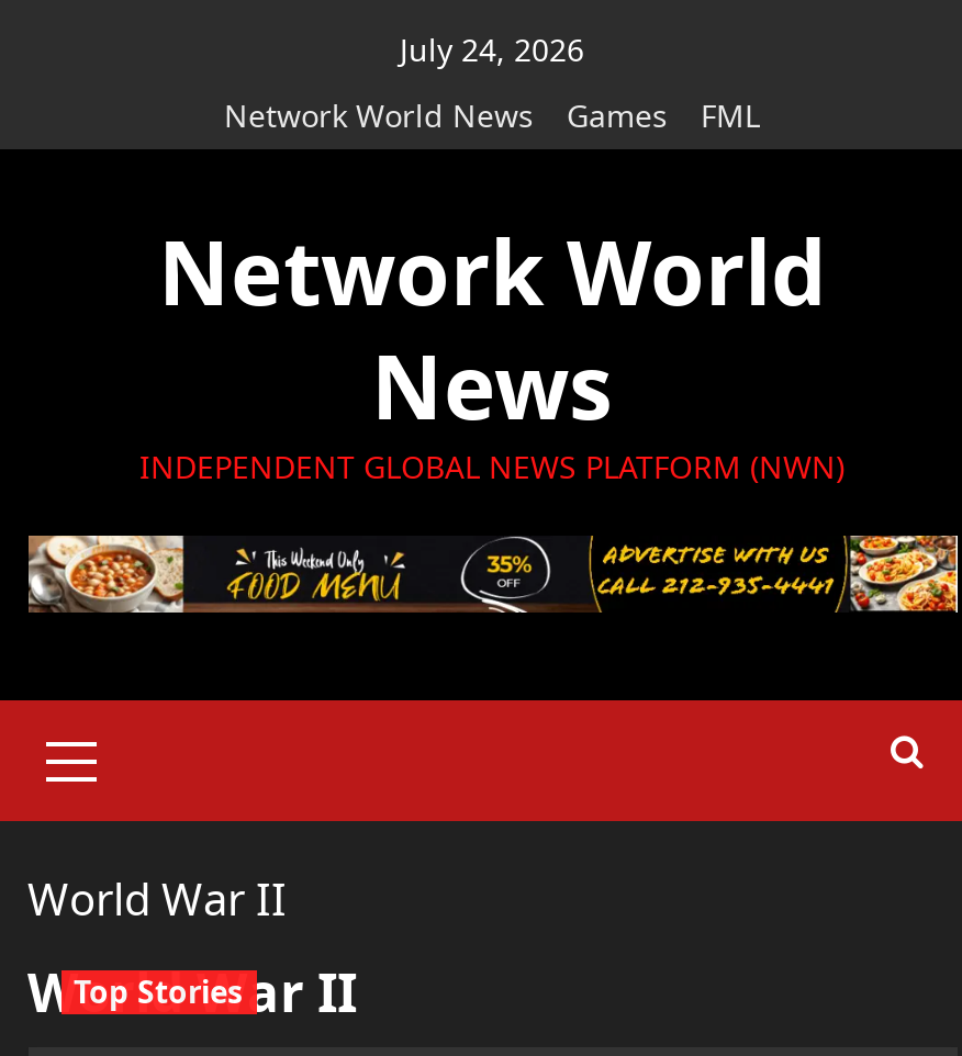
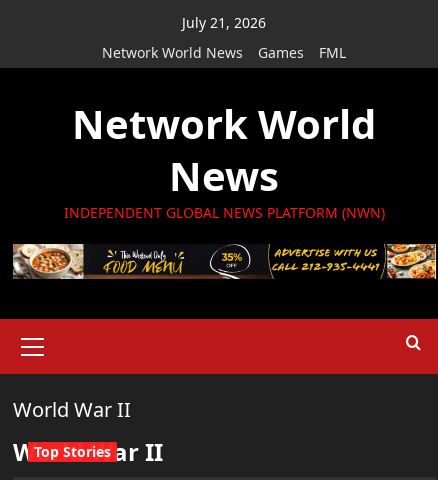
[400,29,584,70] July 24, 2026 -> [182,13,266,32] July 21, 2026

